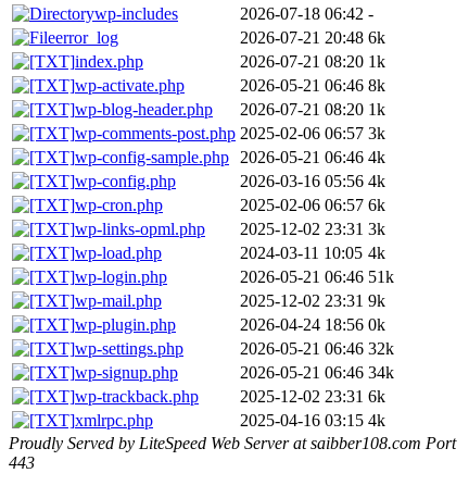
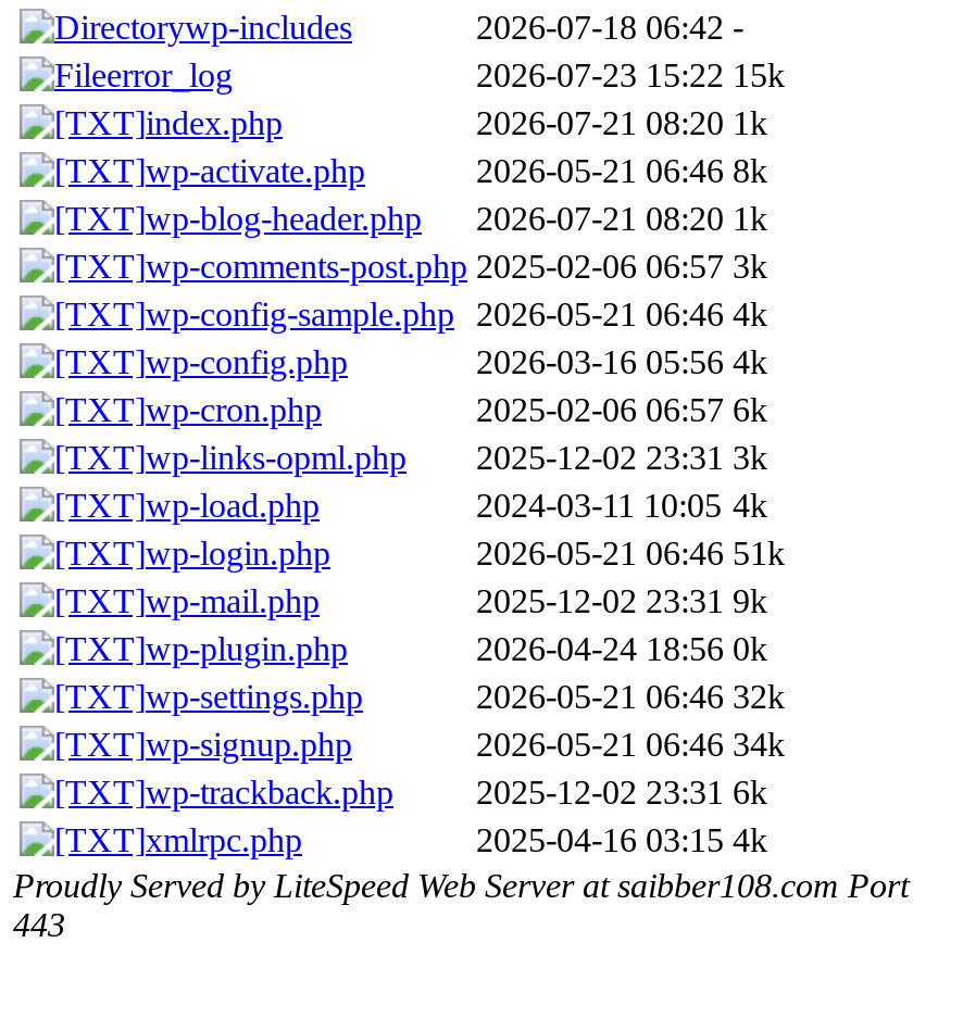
[240,28,385,47] 2026-07-21 20:48 6k -> [476,56,785,93] 2026-07-23 15:22 15k

